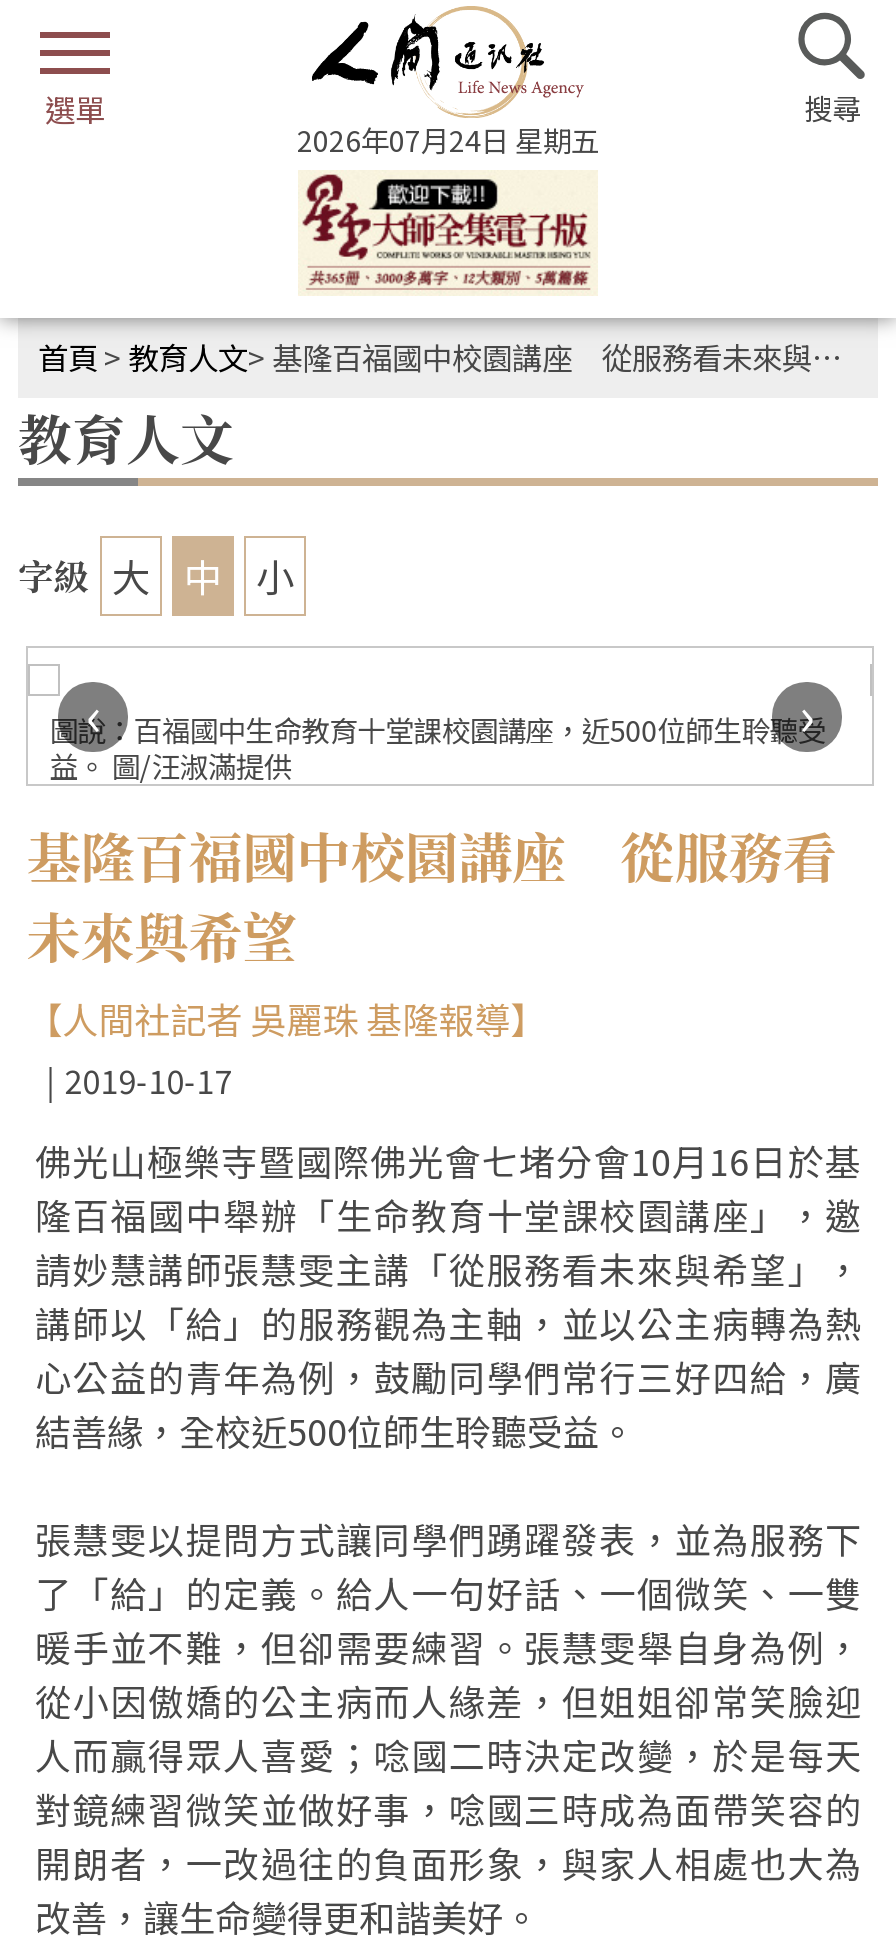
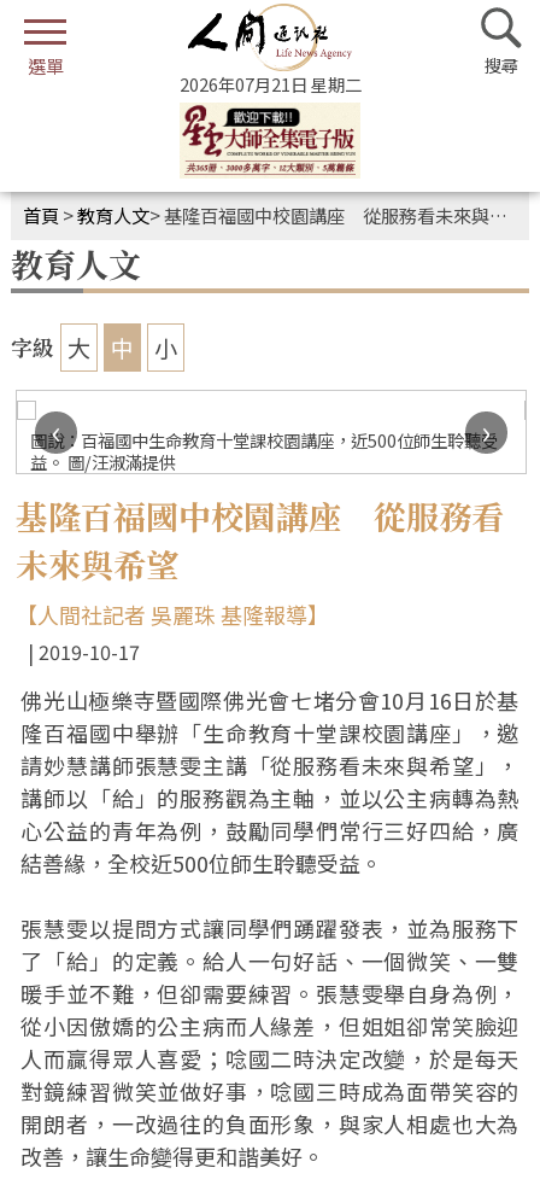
[297,118,599,160] 2026年07月24日 星期五 -> [179,71,361,97] 2026年07月21日 星期二

